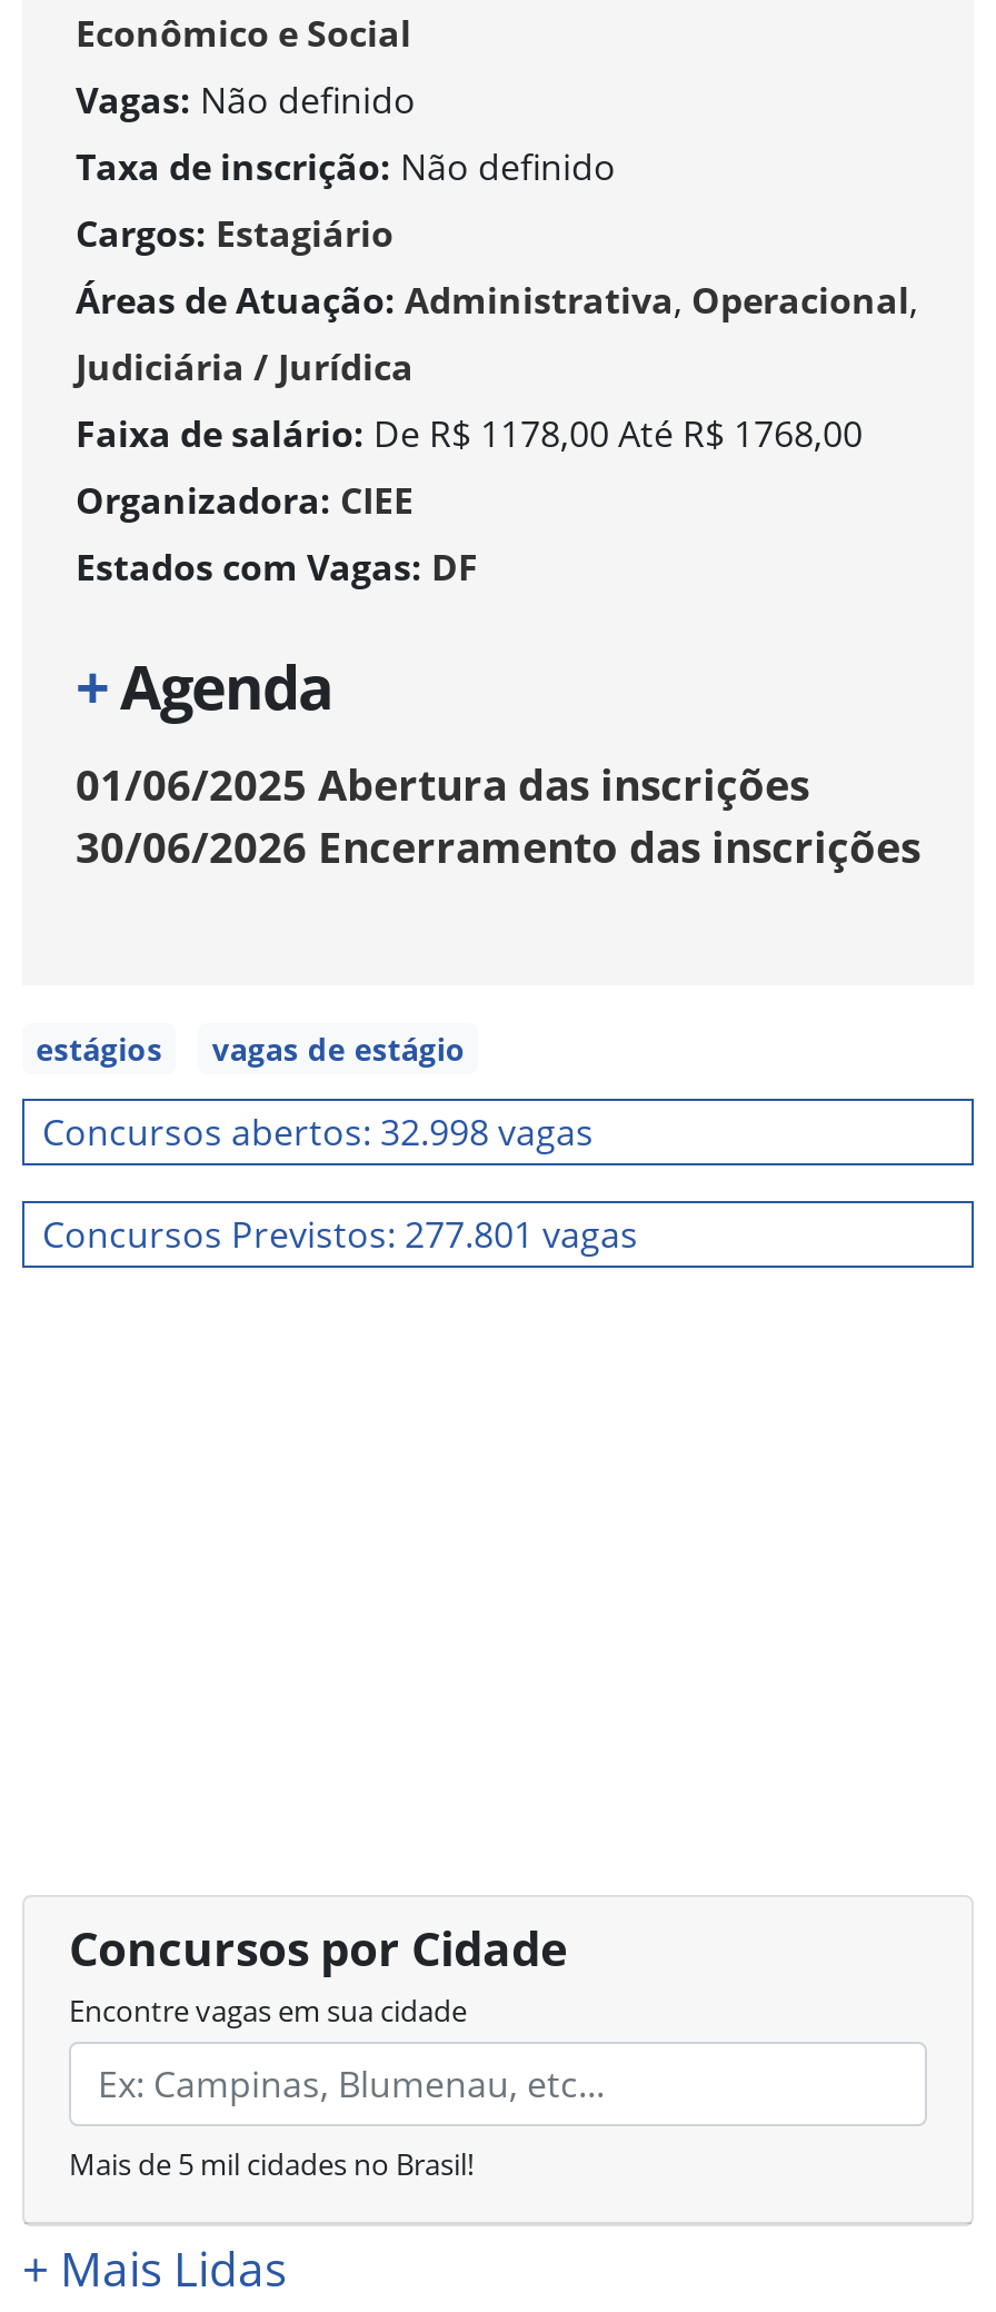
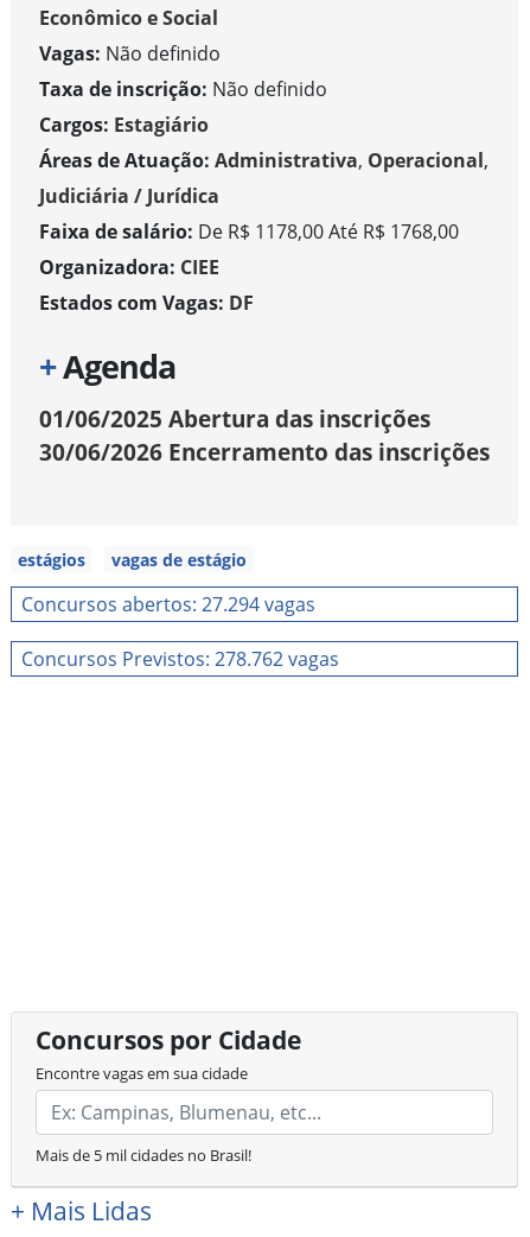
[42,1107,594,1156] Concursos abertos: 32.998 vagas -> [21,591,315,617] Concursos abertos: 27.294 vagas
[42,1209,638,1258] Concursos Previstos: 277.801 vagas -> [21,645,339,671] Concursos Previstos: 278.762 vagas

